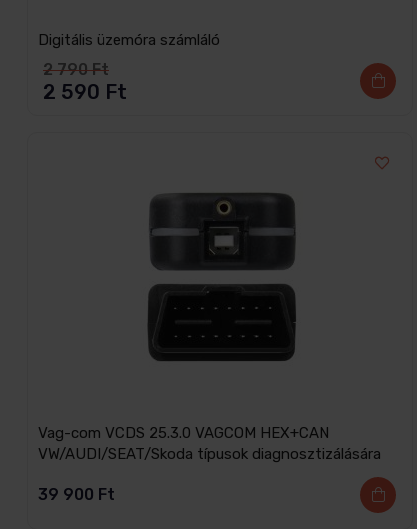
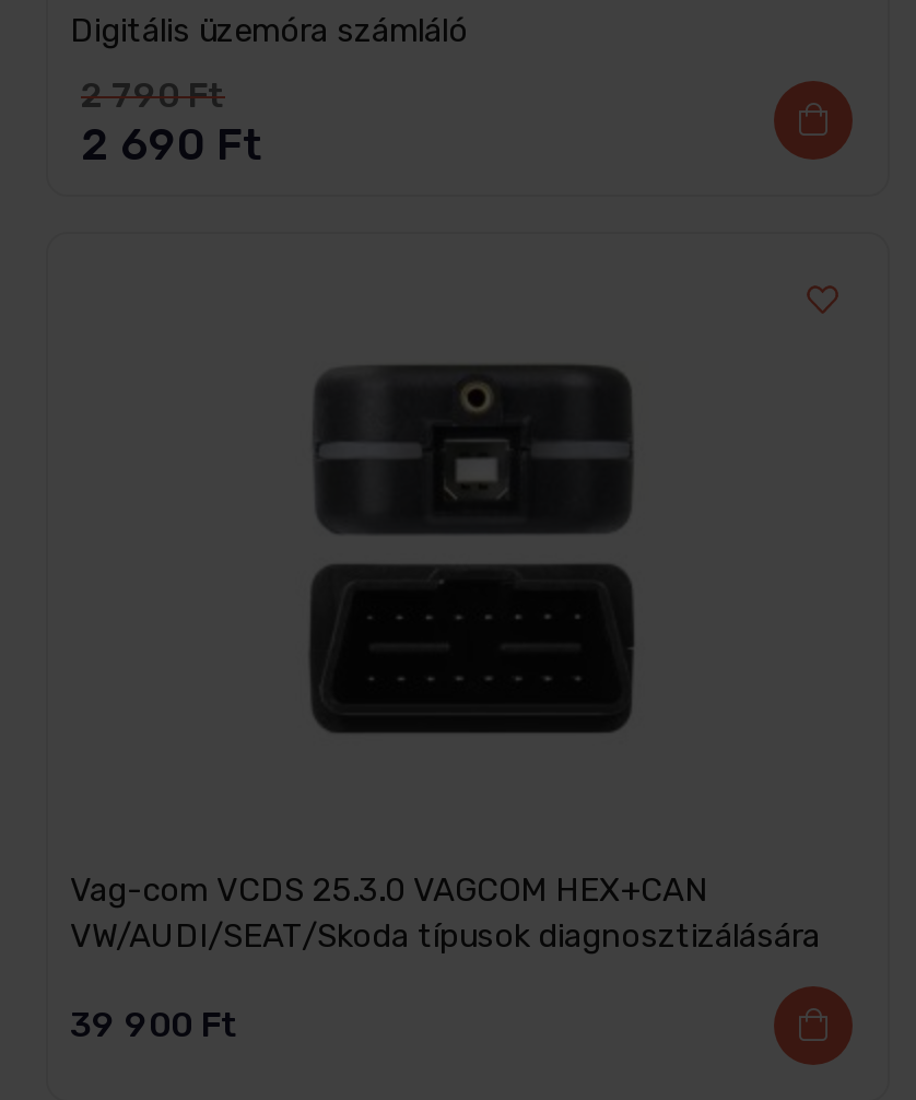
[43,80,127,104] 2 590 Ft -> [81,117,265,170] 2 690 Ft

